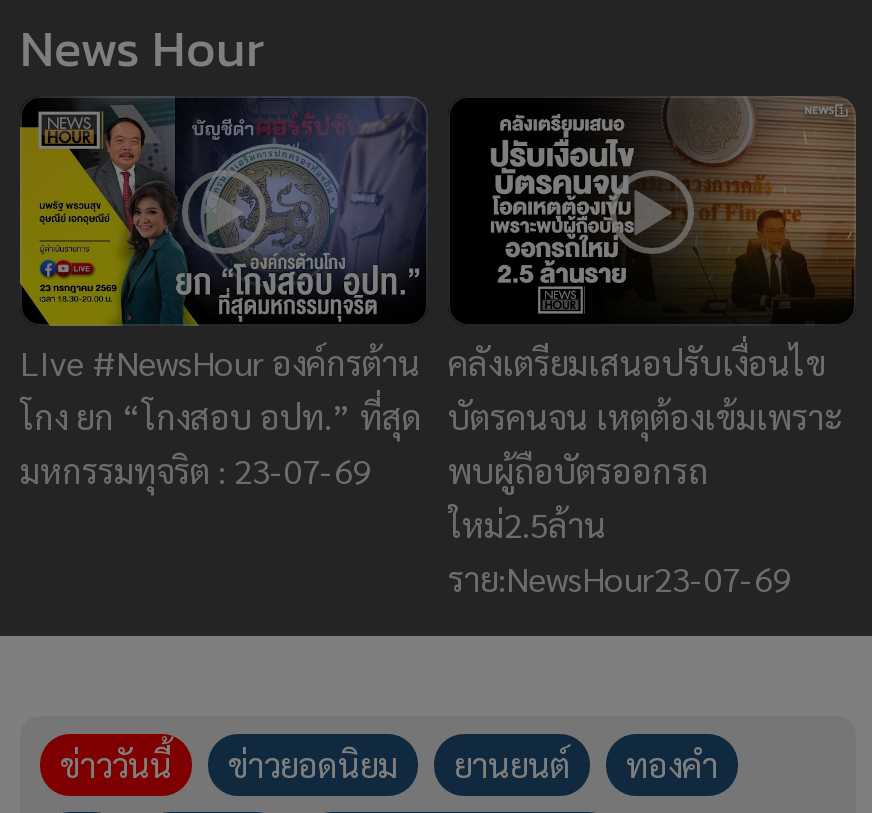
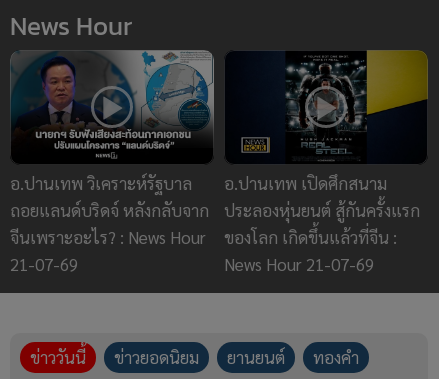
[18,97,428,492] [image] | LIve #NewsHour องค์กรต้าน | โกง ยก “โกงสอบ อปท.” ที่สุด | มหกรรมทุจริต : 23-07-69 -> [10,49,215,274] [image] | อ.ปานเทพ วิเคราะห์รัฐบาล | ถอยแลนด์บริดจ์ หลังกลับจาก | จีนเพราะอะไร? : News Hour | 21-07-69
[448,95,858,600] [image] | คลังเตรียมเสนอปรับเงื่อนไข | บัตรคนจน เหตุต้องเข้มเพราะ | พบผู้ถือบัตรออกรถ | ใหม่2.5ล้าน | ราย:NewsHour23-07-69 -> [224,50,428,274] [image] | อ.ปานเทพ เปิดศึกสนาม | ประลองหุ่นยนต์ สู้กันครั้งแรก | ของโลก เกิดขึ้นแล้วที่จีน : | News Hour 21-07-69

